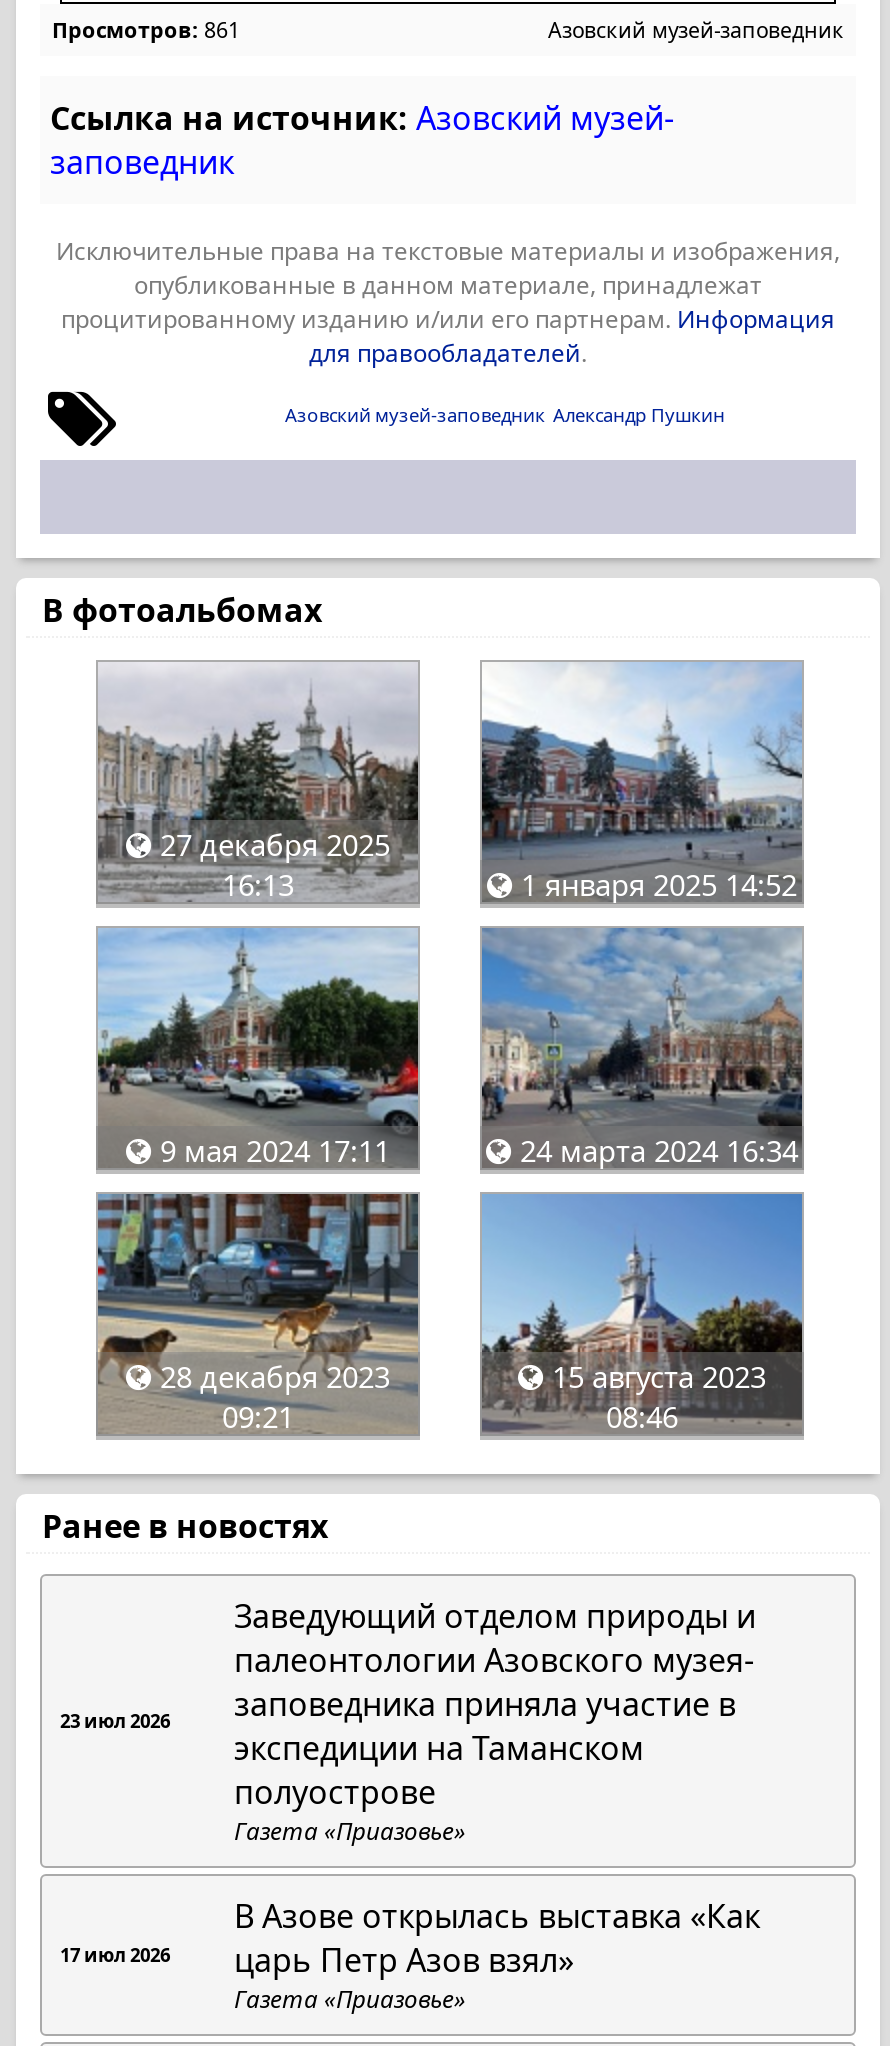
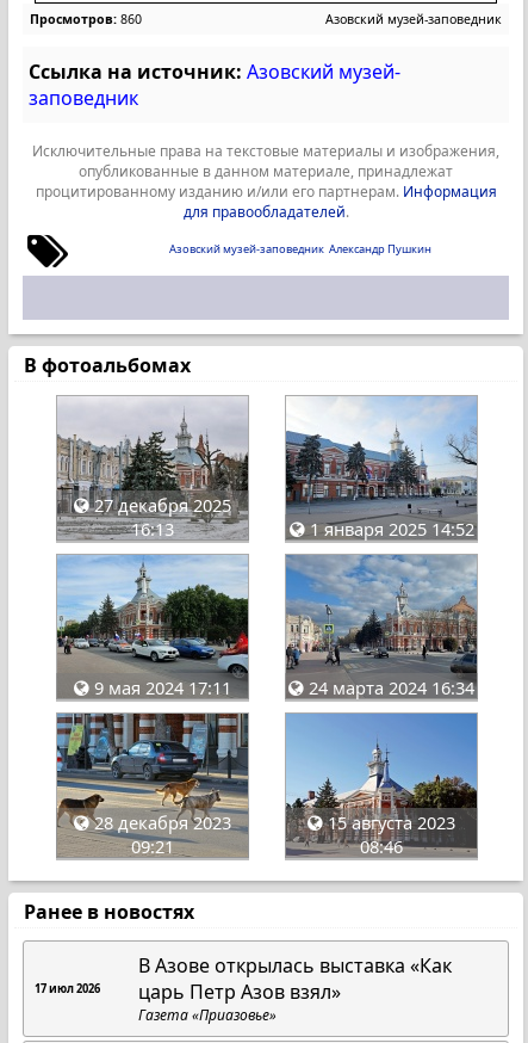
[52,16,240,44] Просмотров: 861 -> [30,11,142,27] Просмотров: 860
[234,1594,756,1848] Заведующий отделом природы и | палеонтологии Азовского музея- | заповедника приняла участие в | экспедиции на Таманском | полуострове | Газета «Приазовье» -> none
[60,1708,170,1734] 23 июл 2026 -> none

